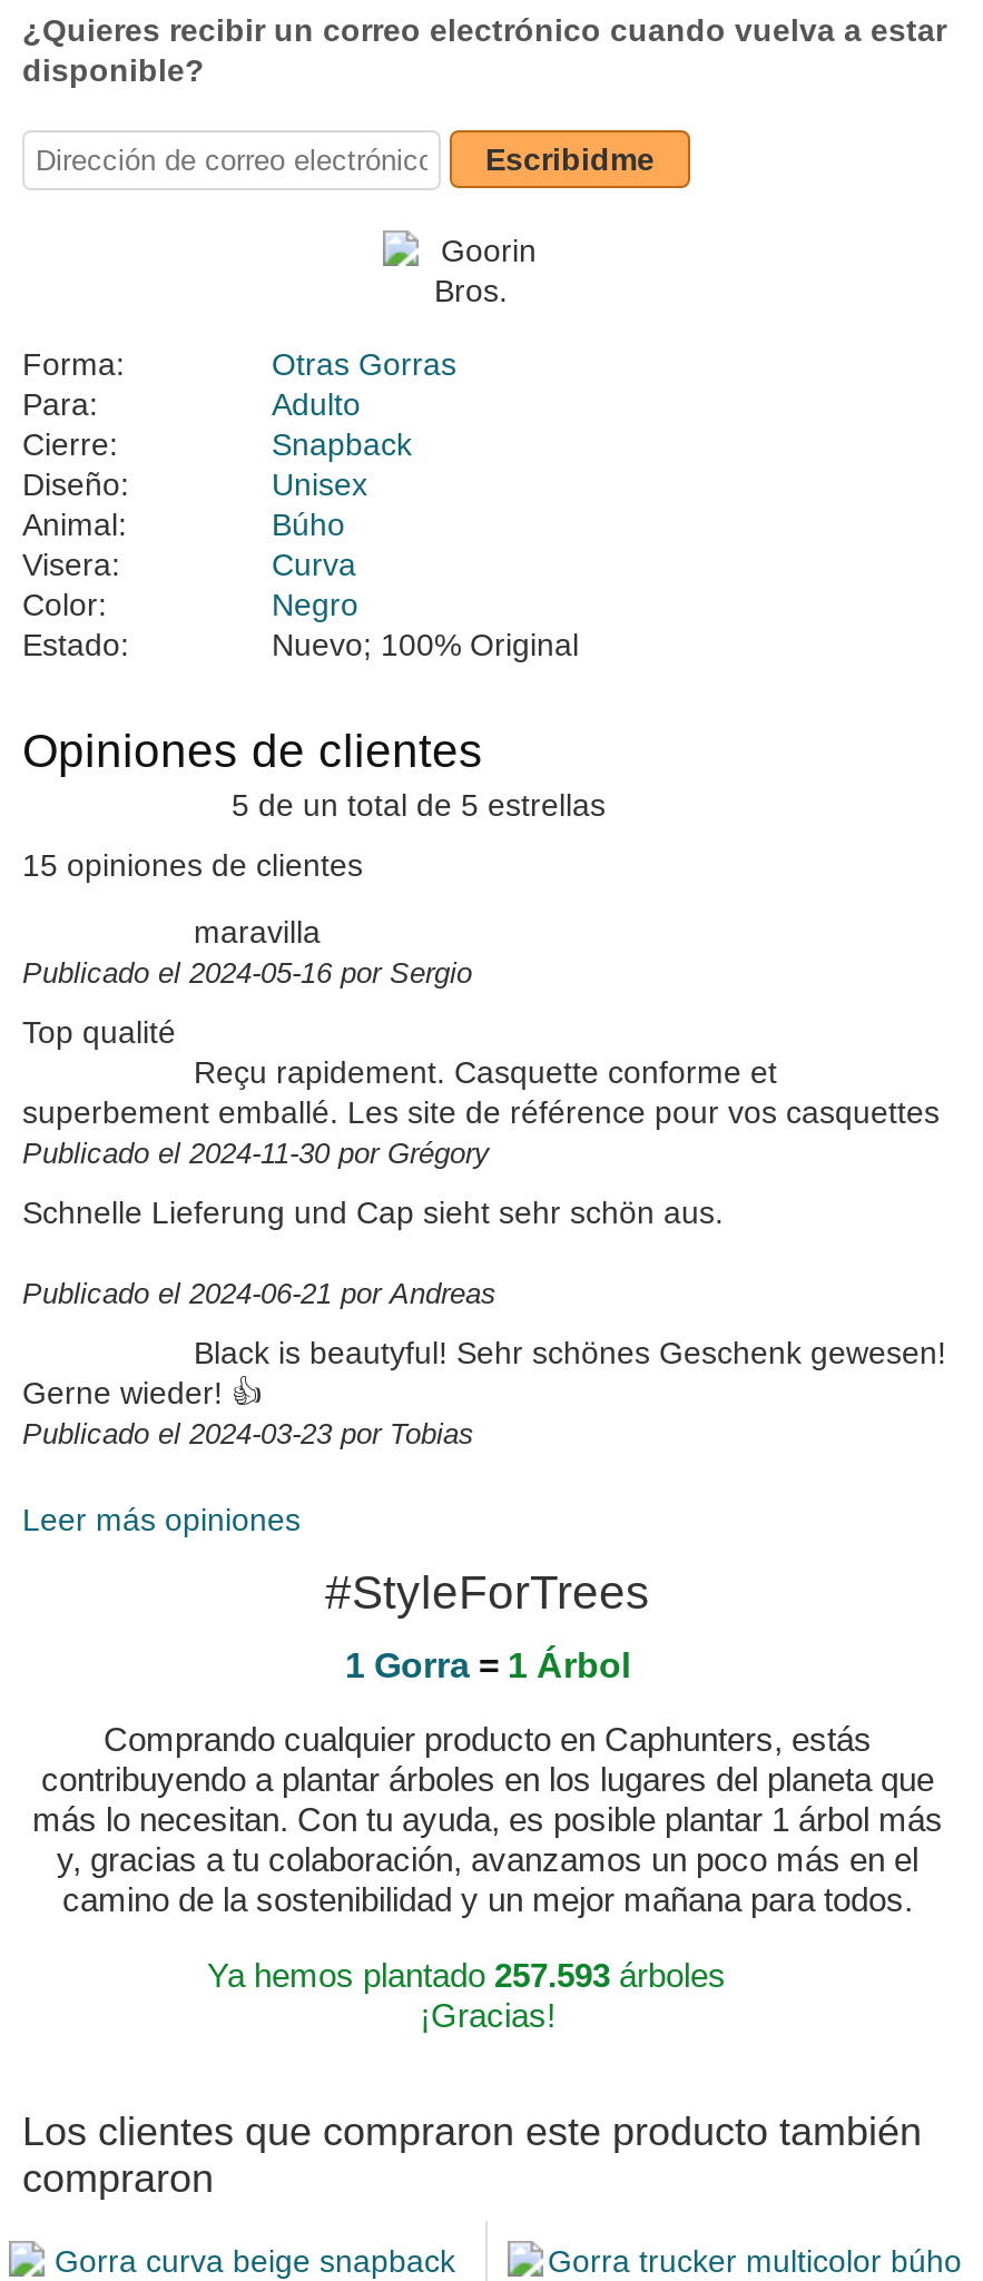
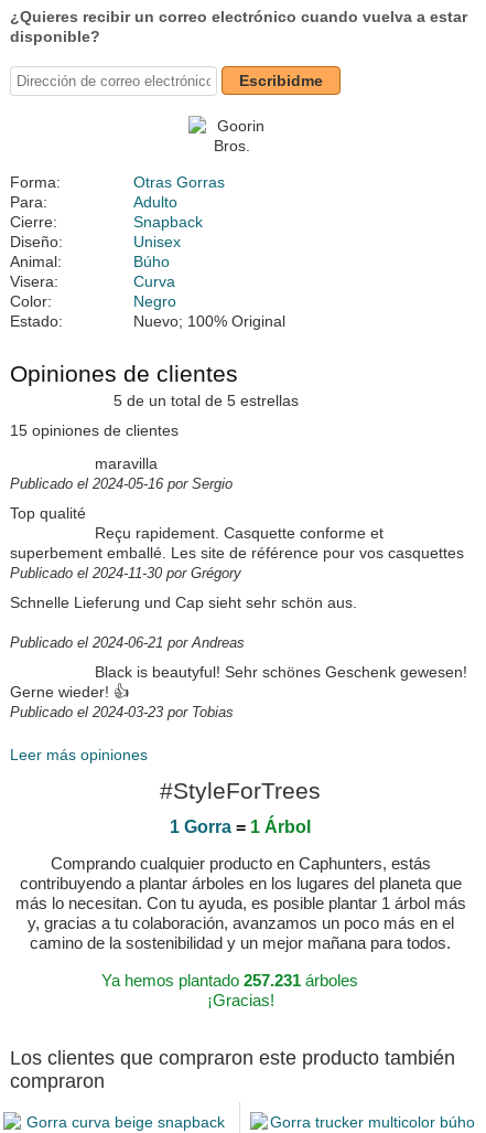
[207,1957,735,1995] Ya hemos plantado 257.593 árboles -> [101,971,363,990] Ya hemos plantado 257.231 árboles

